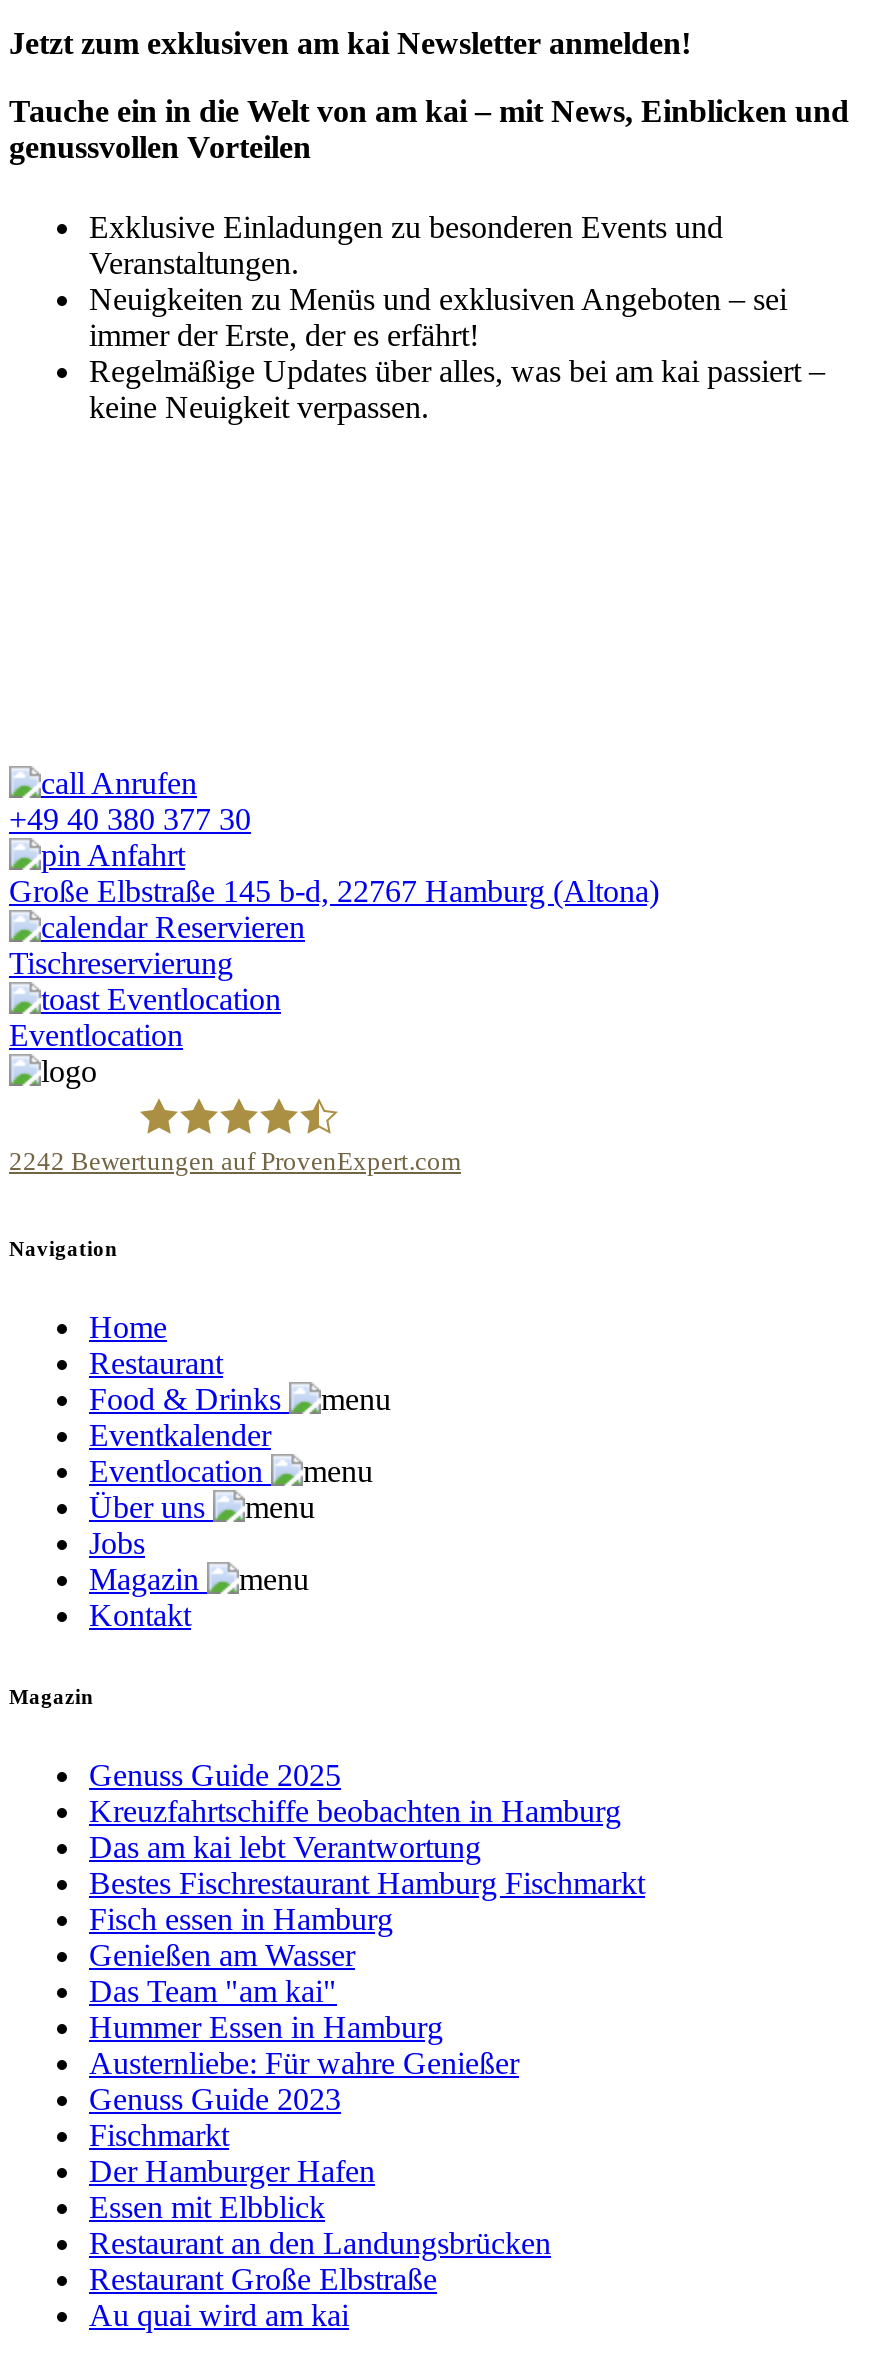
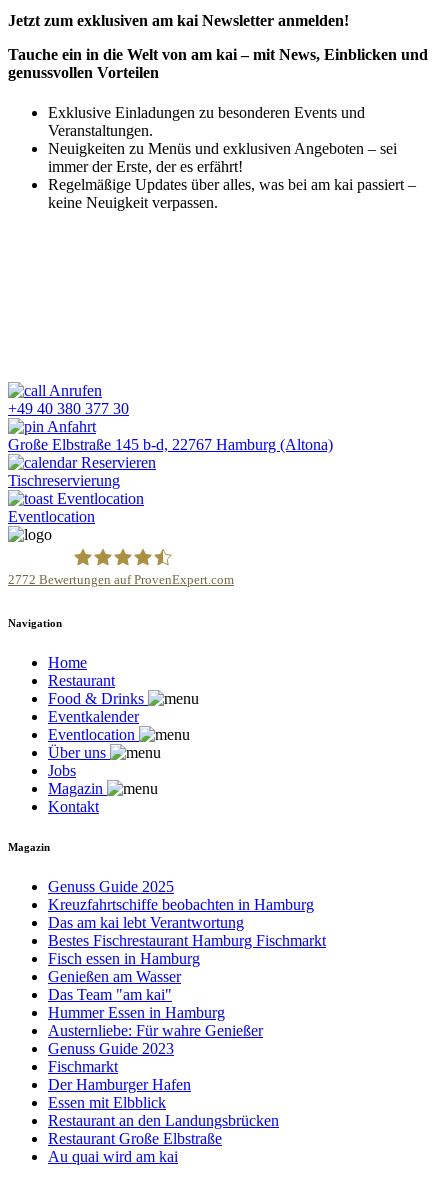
[9,1148,461,1176] 2242 Bewertungen auf ProvenExpert.com -> [8,573,234,587] 2772 Bewertungen auf ProvenExpert.com

